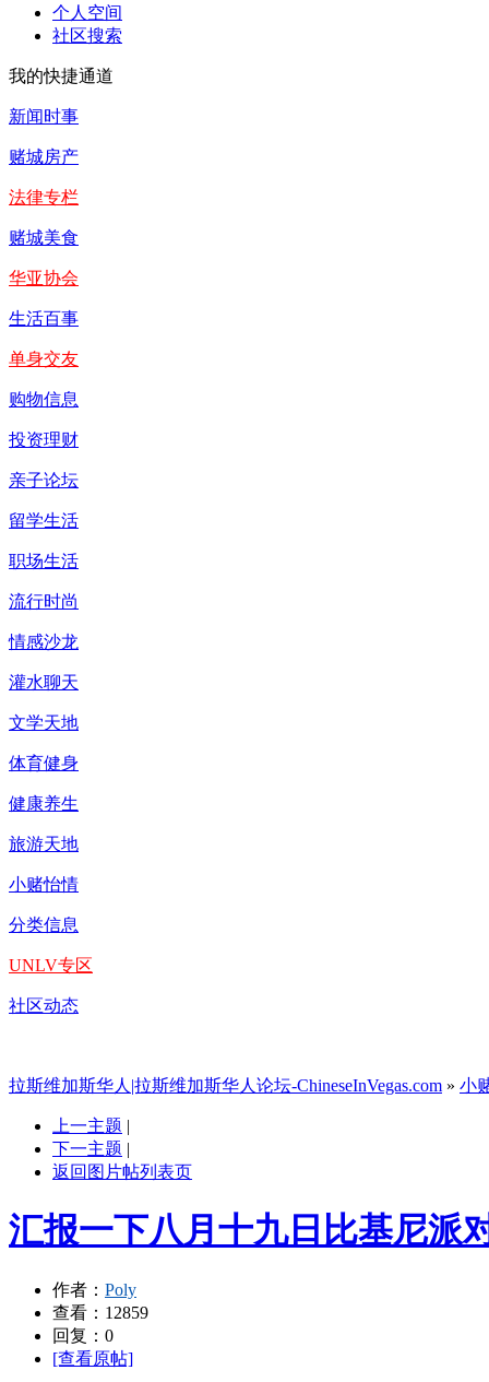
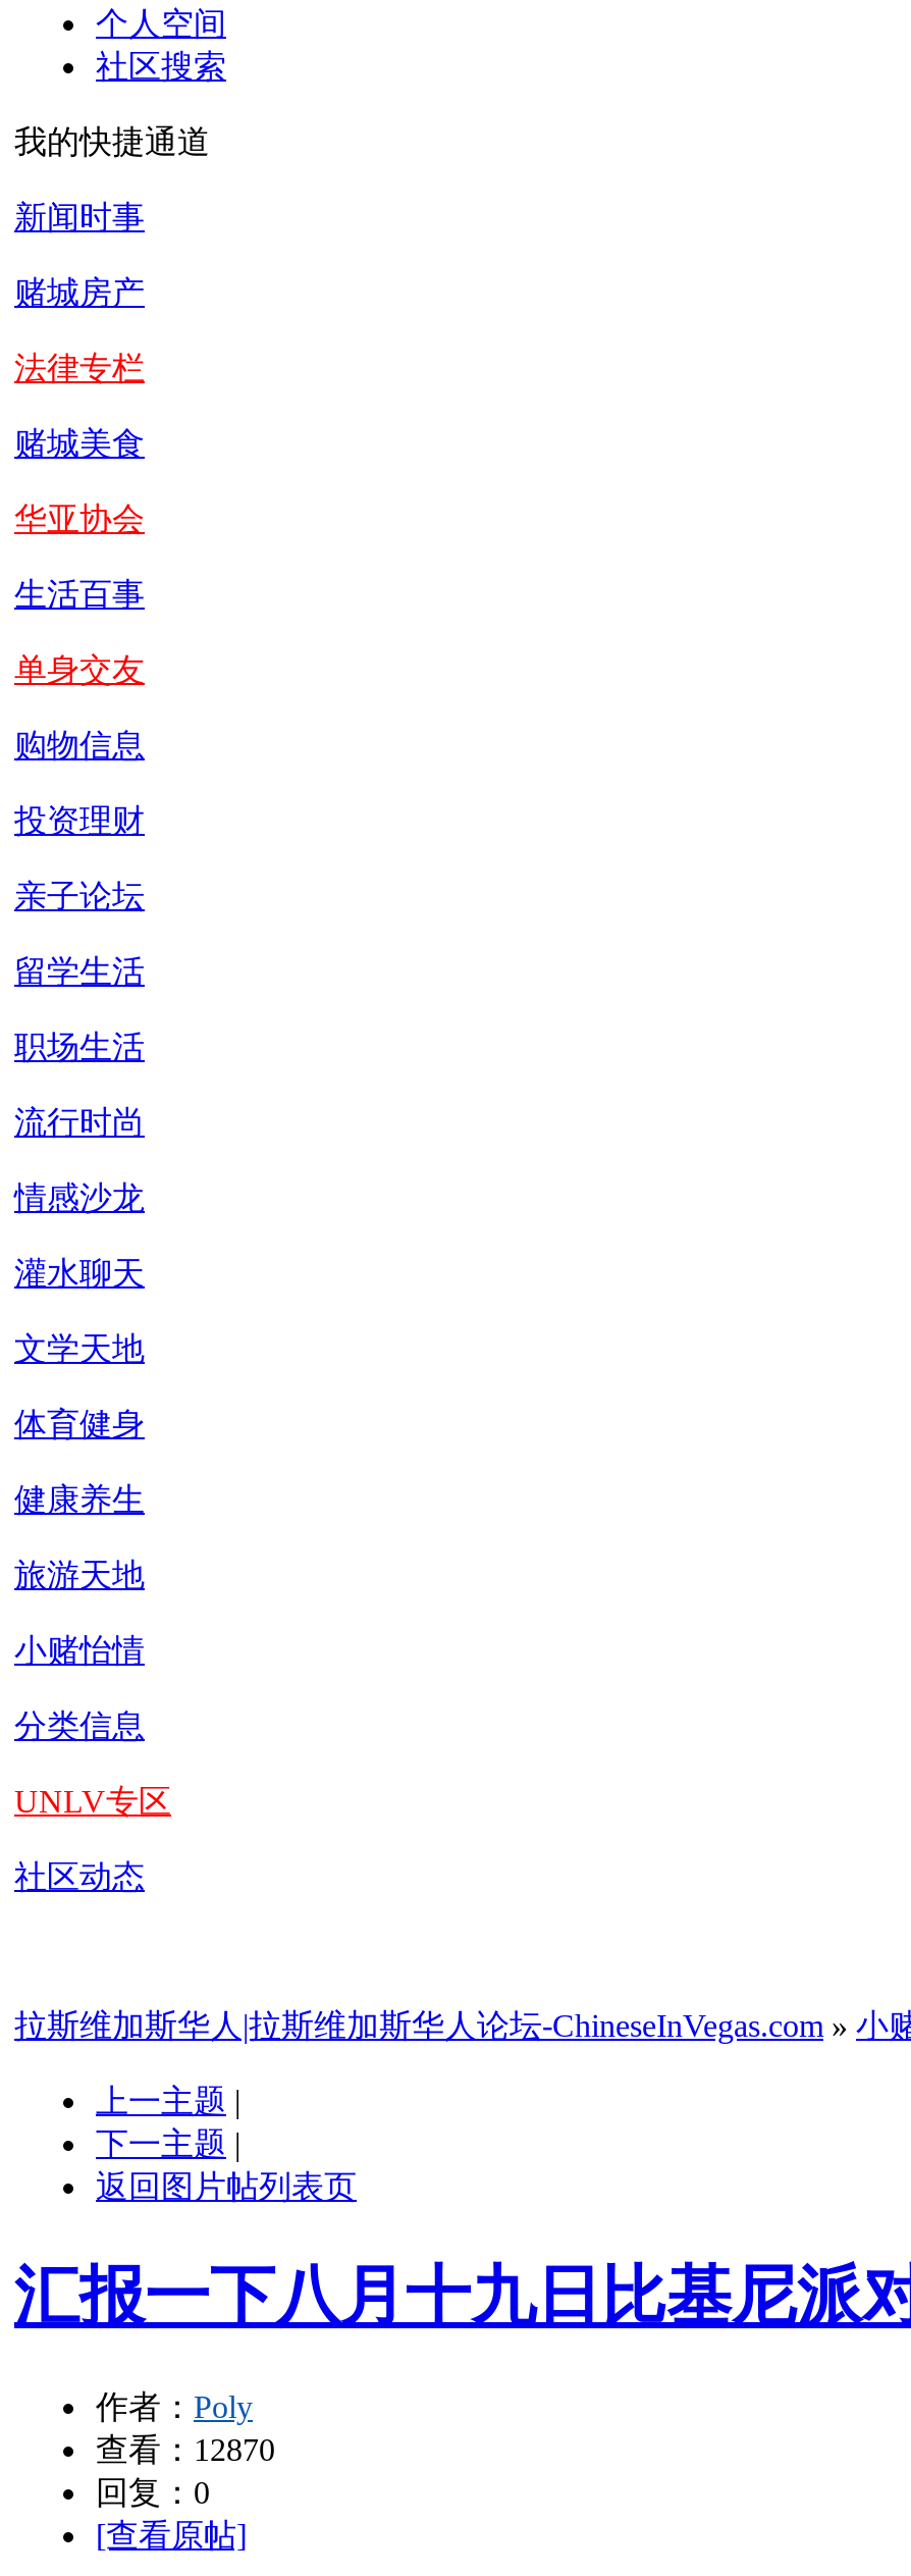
[52,1303,148,1322] 查看：12859 -> [96,2432,275,2467] 查看：12870

